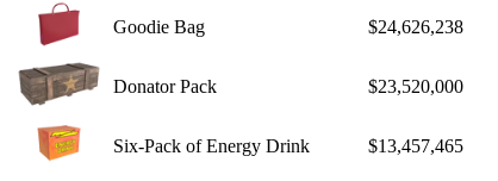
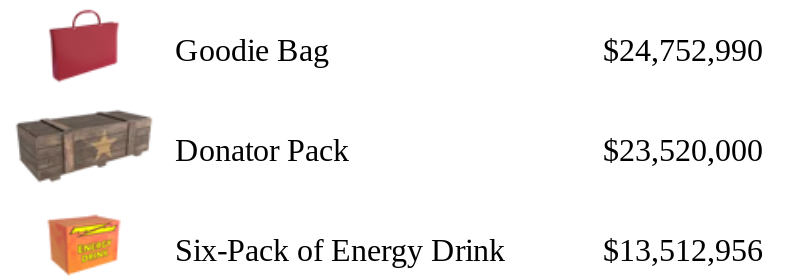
[368,16,463,37] $24,626,238 -> [603,33,763,67] $24,752,990
[368,136,463,156] $13,457,465 -> [603,233,763,267] $13,512,956

